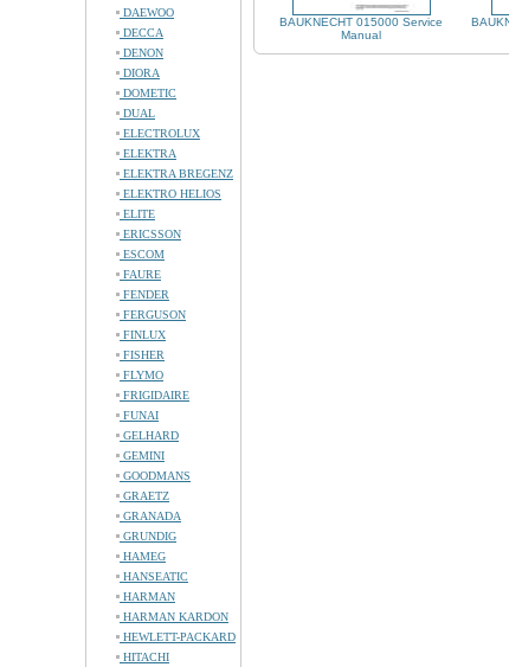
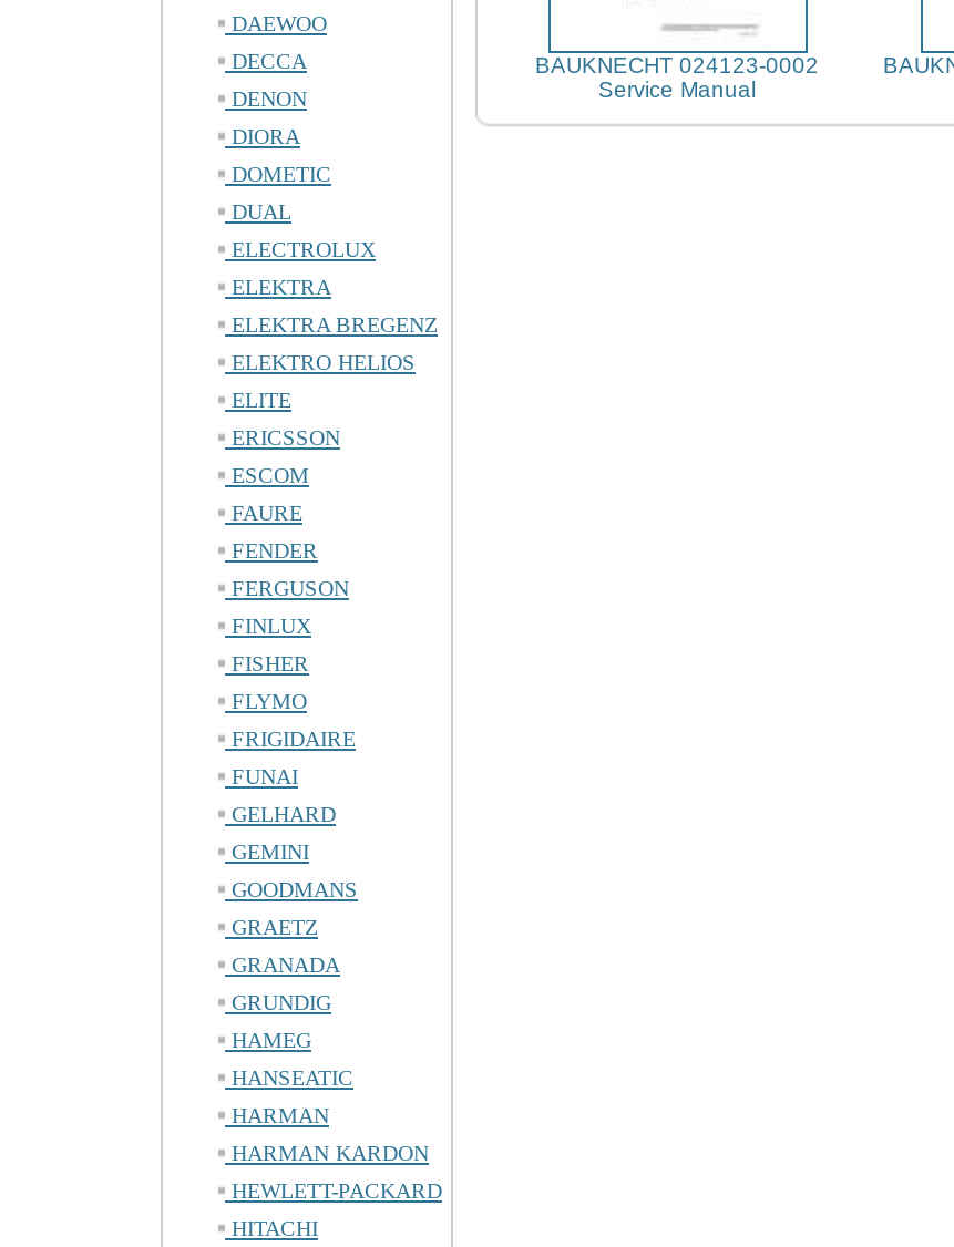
[279,15,443,41] BAUKNECHT 015000 Service | Manual -> [535,53,819,102] BAUKNECHT 024123-0002 | Service Manual

